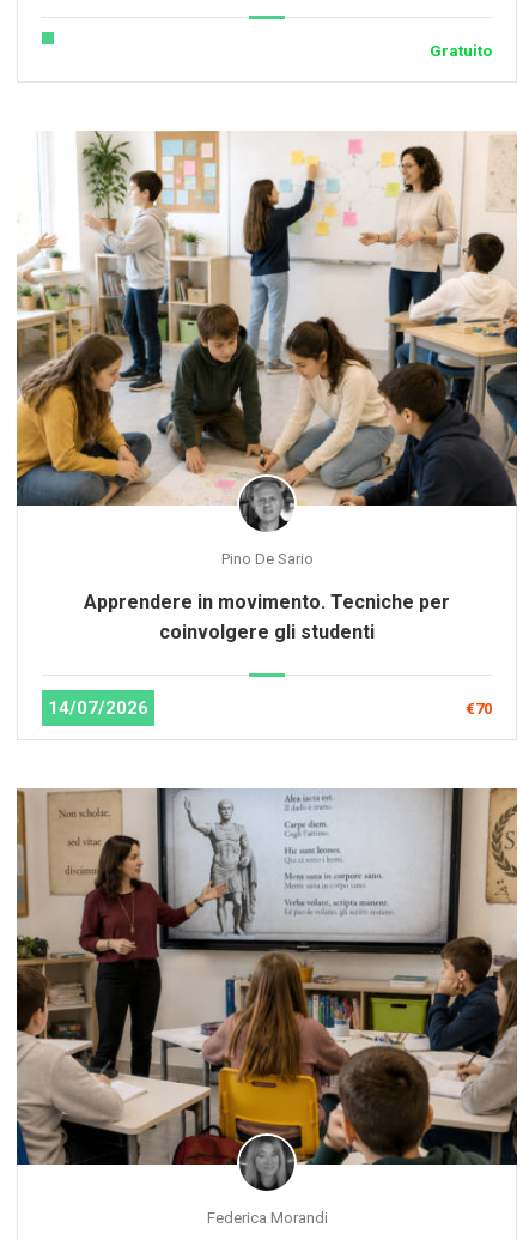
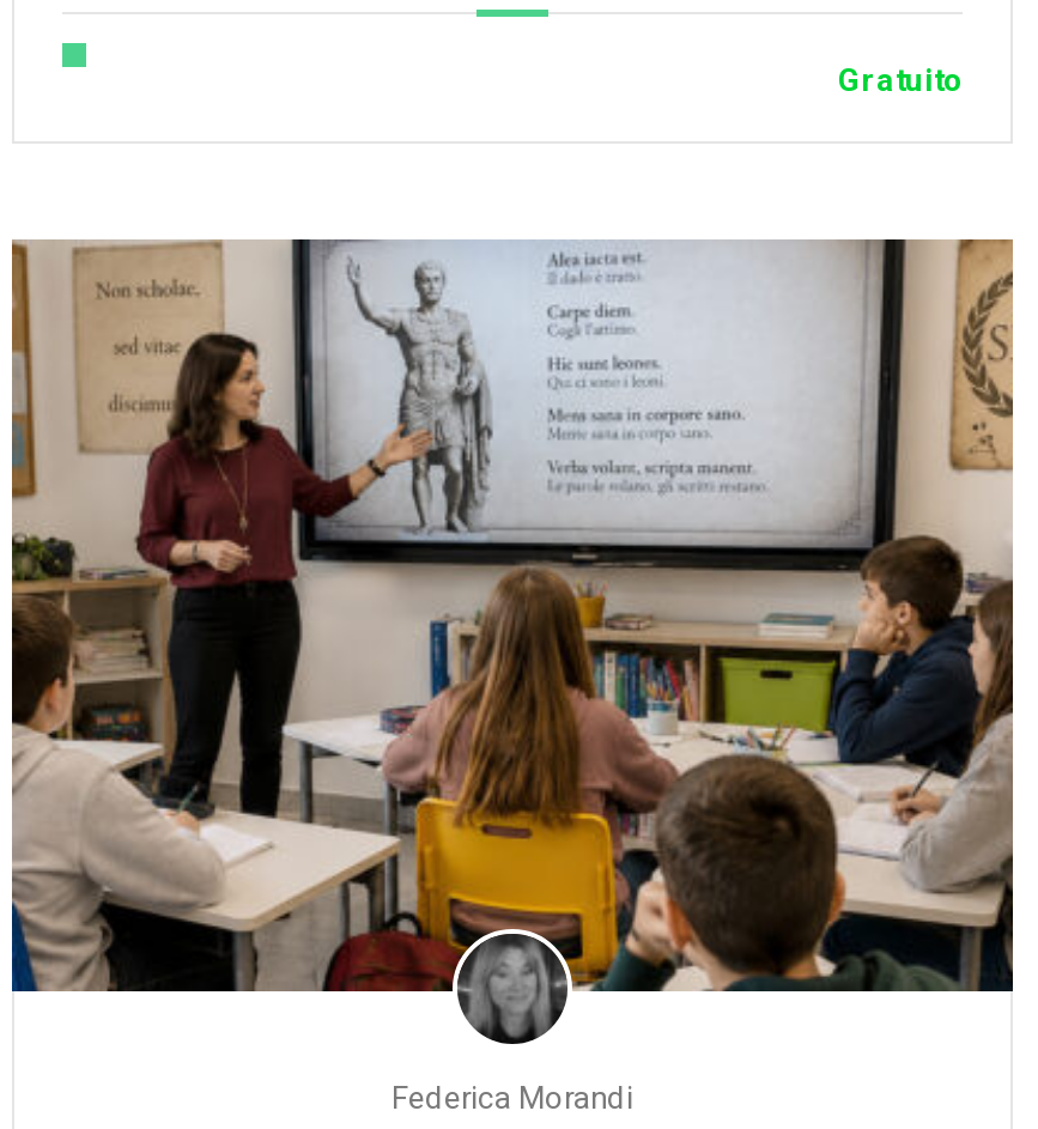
[16,129,518,719] [image] | Pino De Sario | Apprendere in movimento. Tecniche per | coinvolgere gli studenti | 14/07/2026 | €70 -> none

